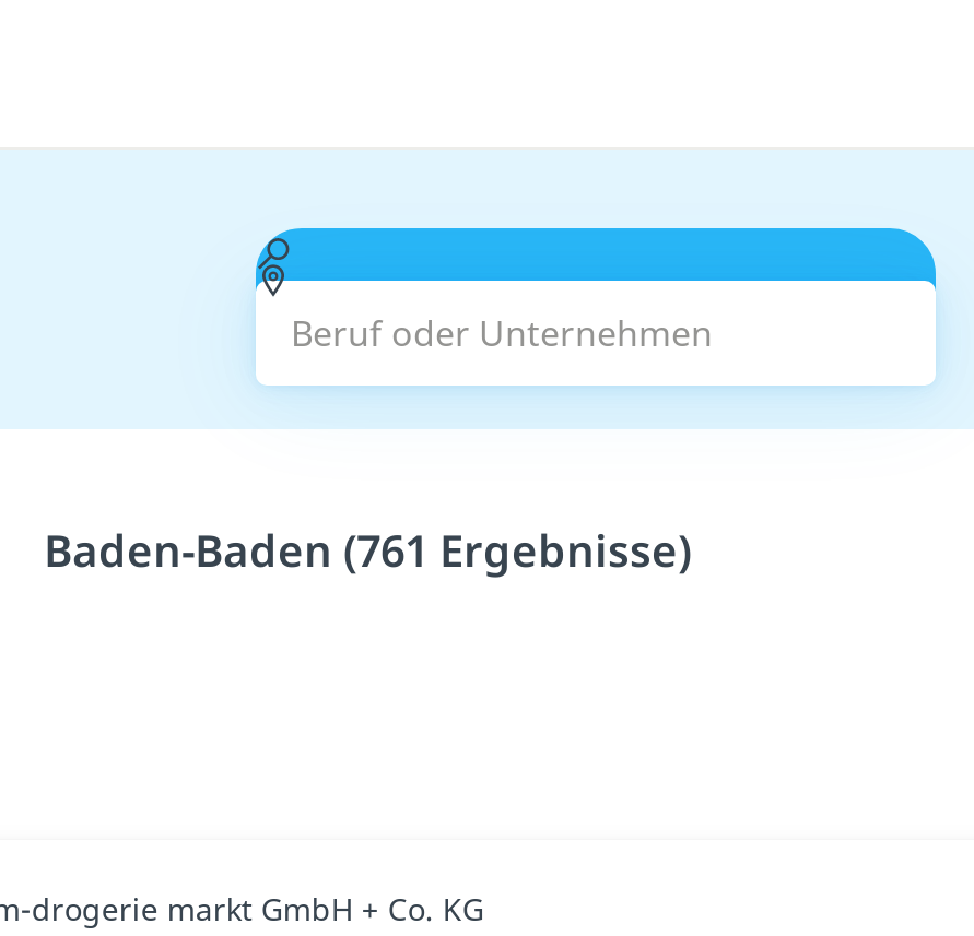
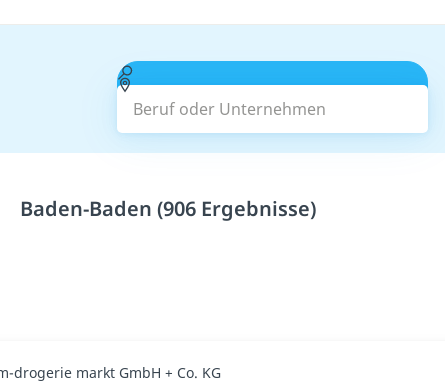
[44,521,691,580] Baden-Baden (761 Ergebnisse) -> [20,195,316,222] Baden-Baden (906 Ergebnisse)

